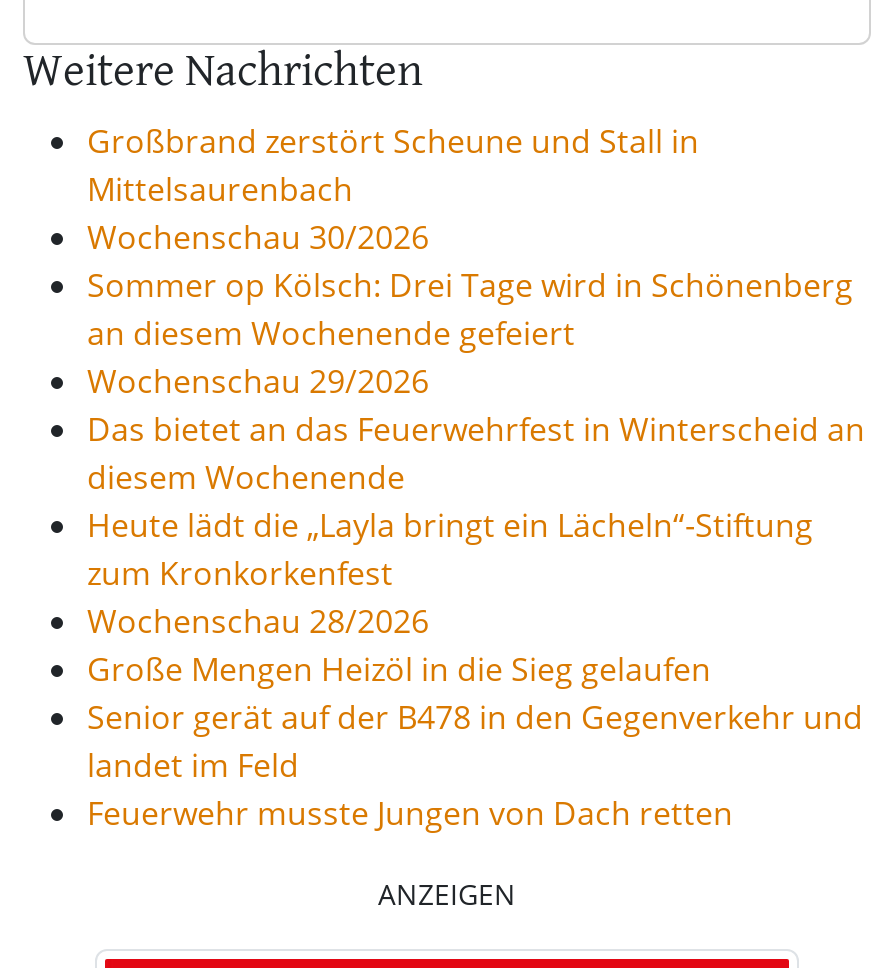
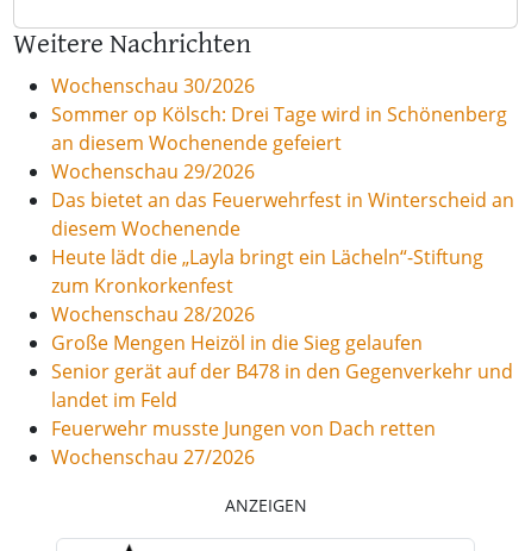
[87,120,699,212] Großbrand zerstört Scheune und Stall in | Mittelsaurenbach -> none
moved [87,216,865,836] -> [51,73,514,442]: Wochenschau 30/2026 | Sommer op Kölsch: Drei Tage wird in Schönenberg | an diesem Wochenende gefeiert | ... | landet im Feld | Feuerwehr musste Jungen von Dach retten
none -> [51,444,255,470] Wochenschau 27/2026

